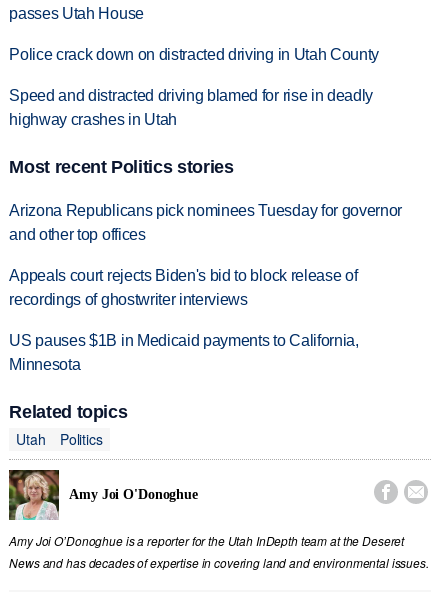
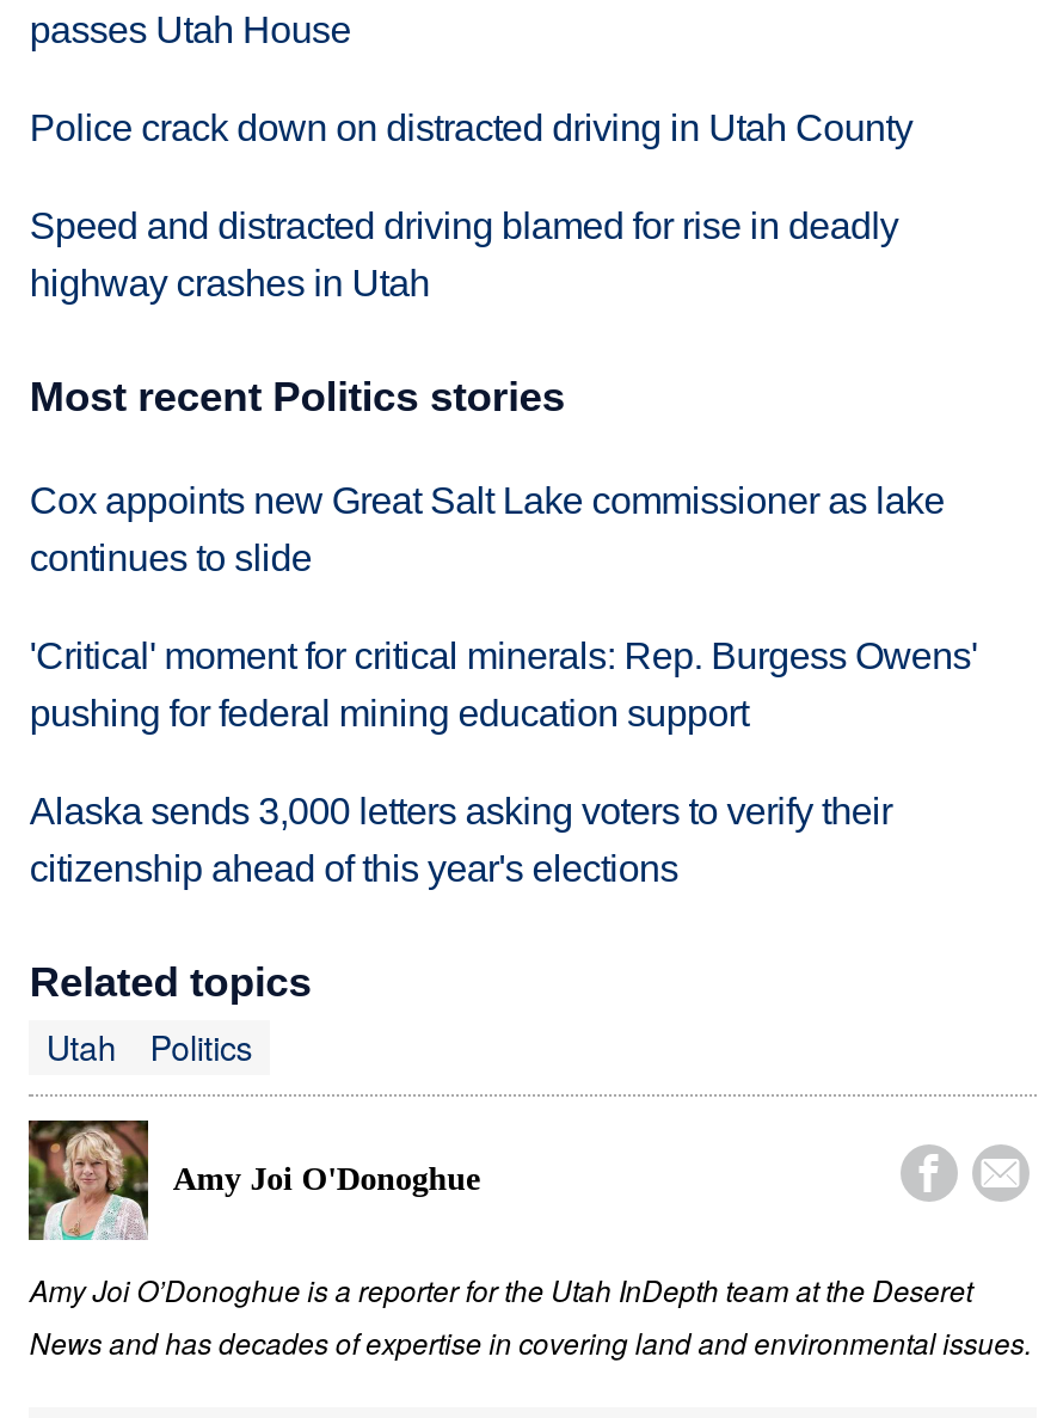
[9,202,402,243] Arizona Republicans pick nominees Tuesday for governor | and other top offices -> [29,481,944,579] Cox appoints new Great Salt Lake commissioner as lake | continues to slide
[9,267,357,308] Appeals court rejects Biden's bid to block release of | recordings of ghostwriter interviews -> [29,636,977,734] 'Critical' moment for critical minerals: Rep. Burgess Owens' | pushing for federal mining education support
[9,332,359,373] US pauses $1B in Medicaid payments to California, | Minnesota -> [29,791,892,889] Alaska sends 3,000 letters asking voters to verify their | citizenship ahead of this year's elections

